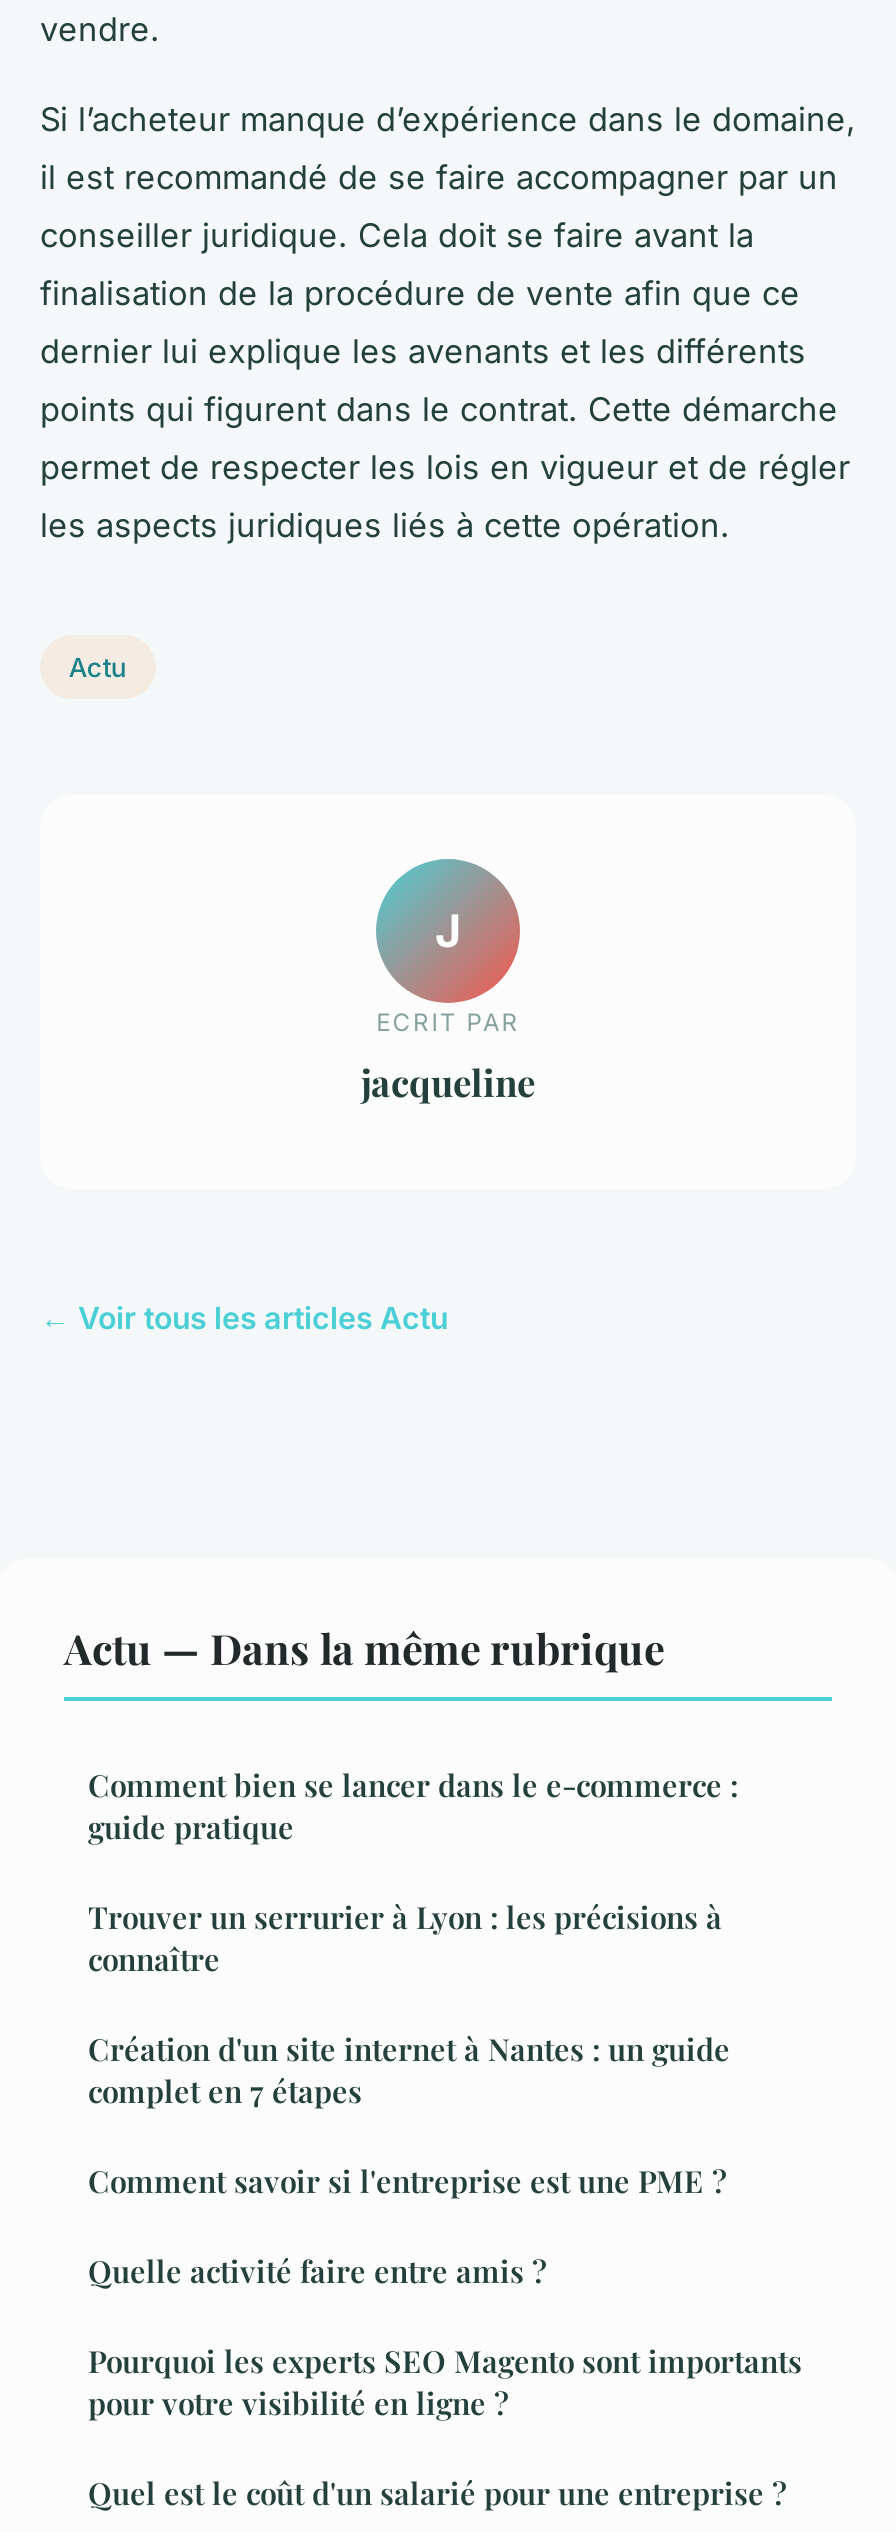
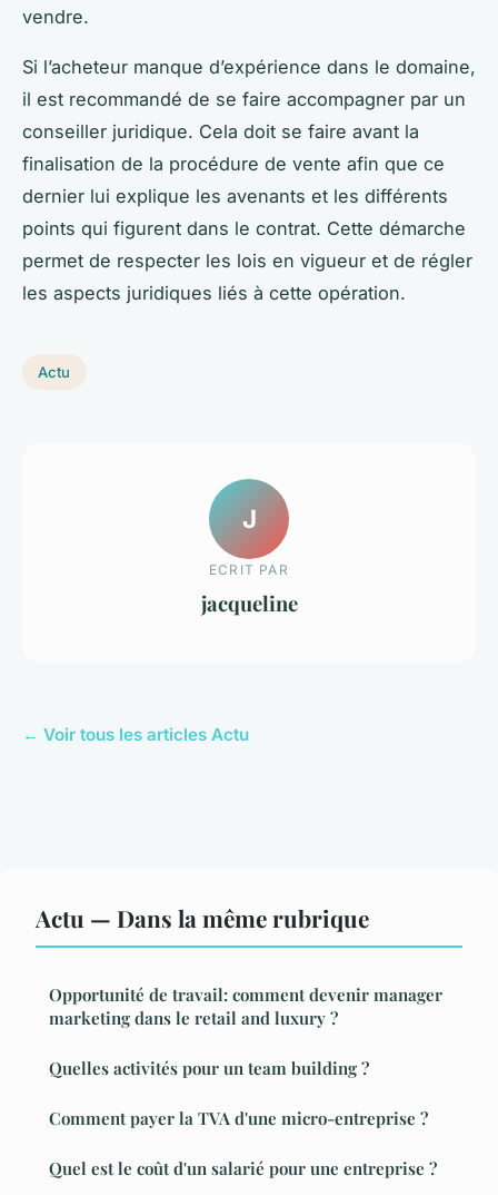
[88,1766,802,2424] Comment bien se lancer dans le e-commerce : | guide pratique | Trouver un serrurier à Lyon : les précisions à | connaître | Création d'un site internet à Nantes : un guide | complet en 7 étapes | Comment savoir si l'entreprise est une PME ? | Quelle activité faire entre amis ? | Pourquoi les experts SEO Magento sont importants | pour votre visibilité en ligne ? -> [49,984,442,1130] Opportunité de travail: comment devenir manager | marketing dans le retail and luxury ? | Quelles activités pour un team building ? | Comment payer la TVA d'une micro-entreprise ?

